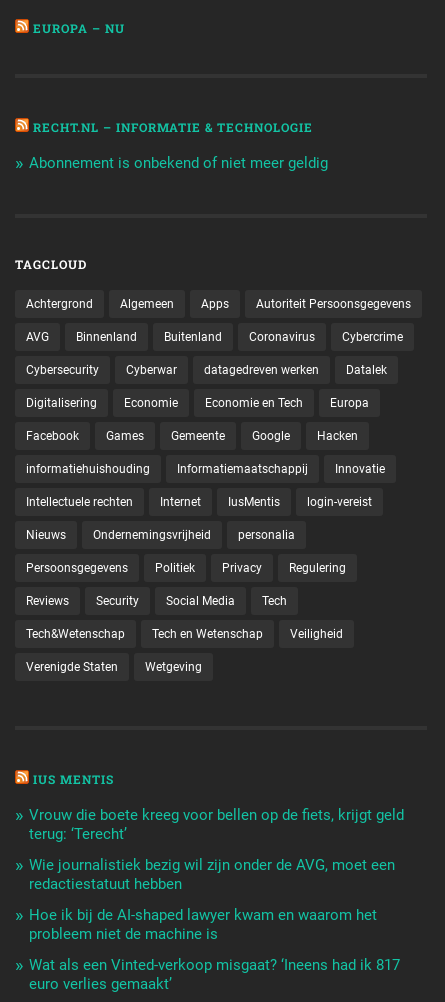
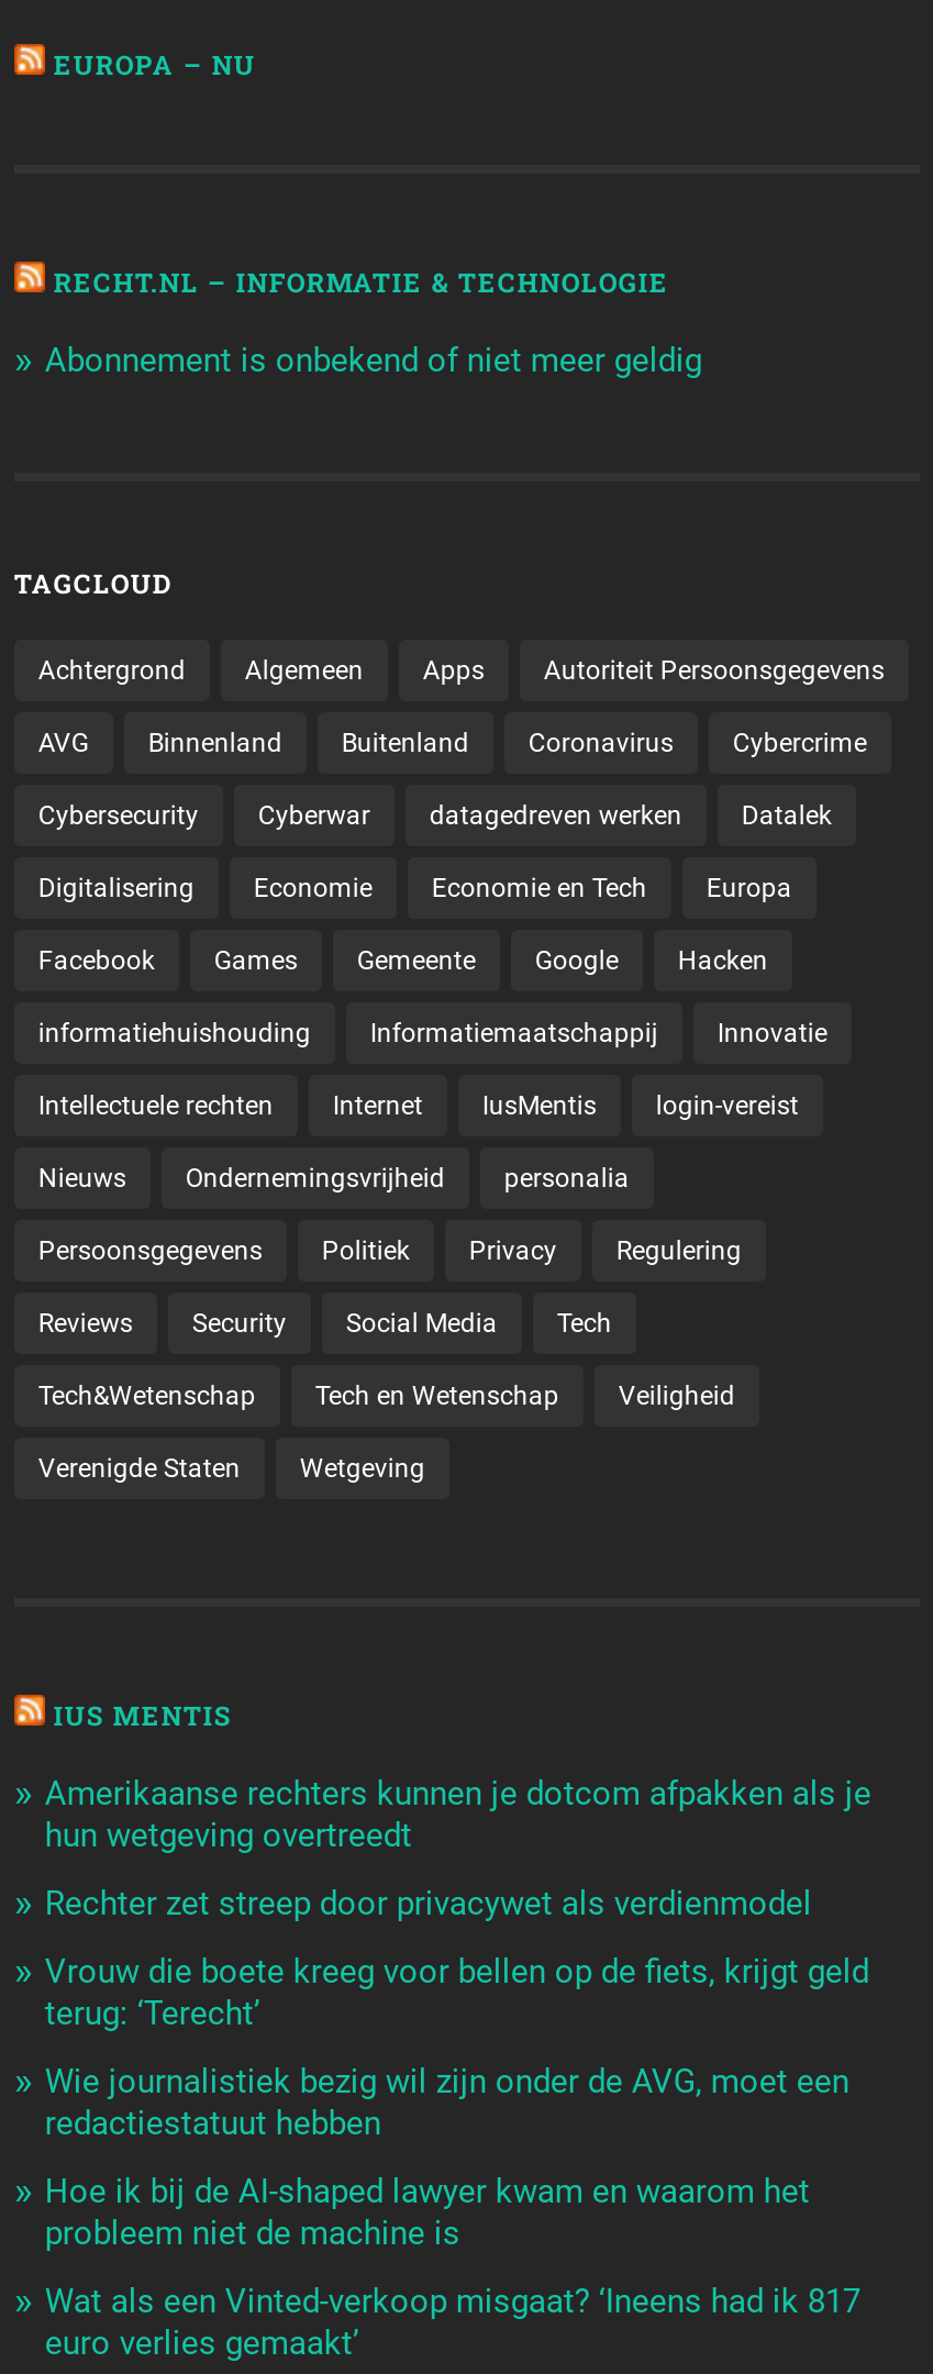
none -> [45,1774,871,1923] Amerikaanse rechters kunnen je dotcom afpakken als je | hun wetgeving overtreedt | Rechter zet streep door privacywet als verdienmodel

